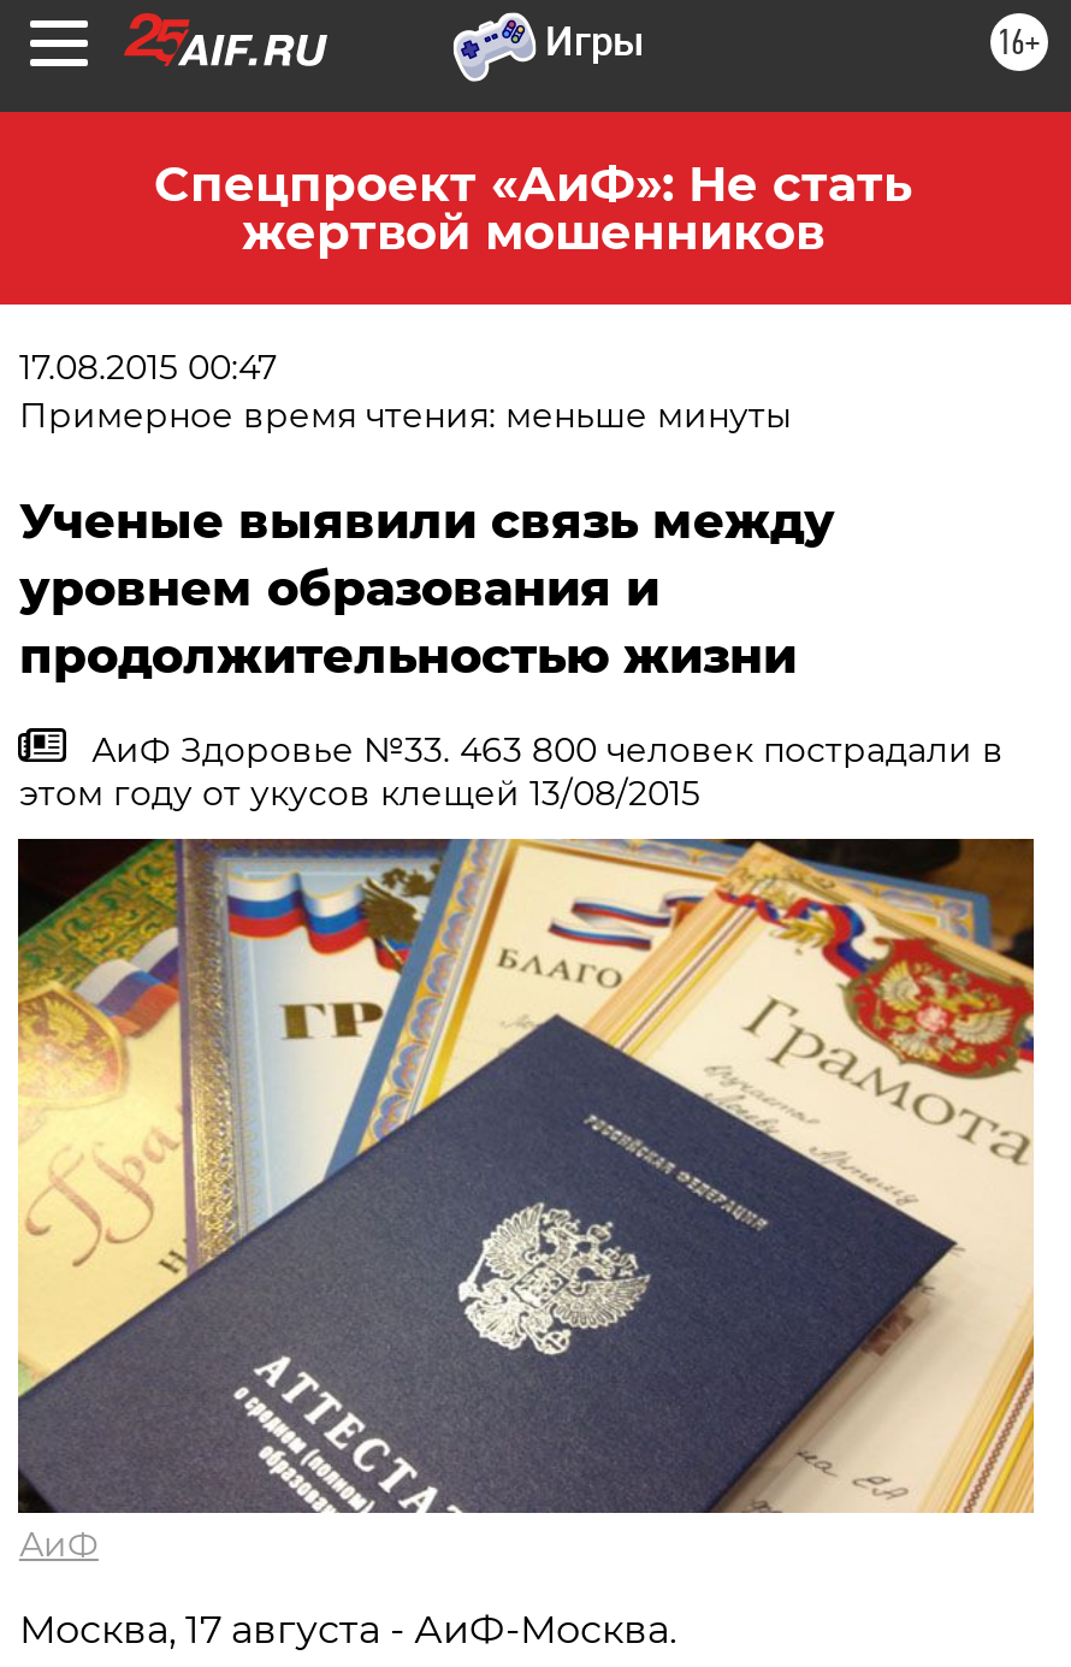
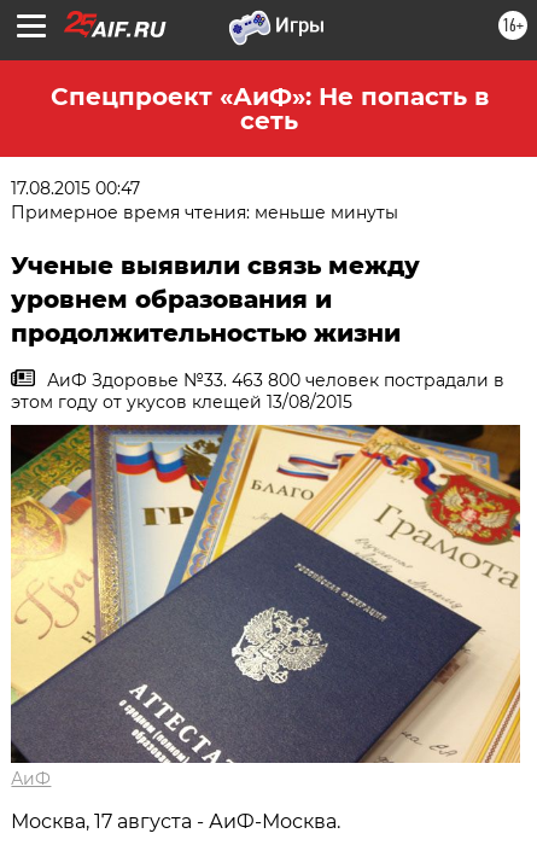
[154,155,912,261] Спецпроект «АиФ»: Не стать | жертвой мошенников -> [50,82,488,135] Спецпроект «АиФ»: Не попасть в | сеть

